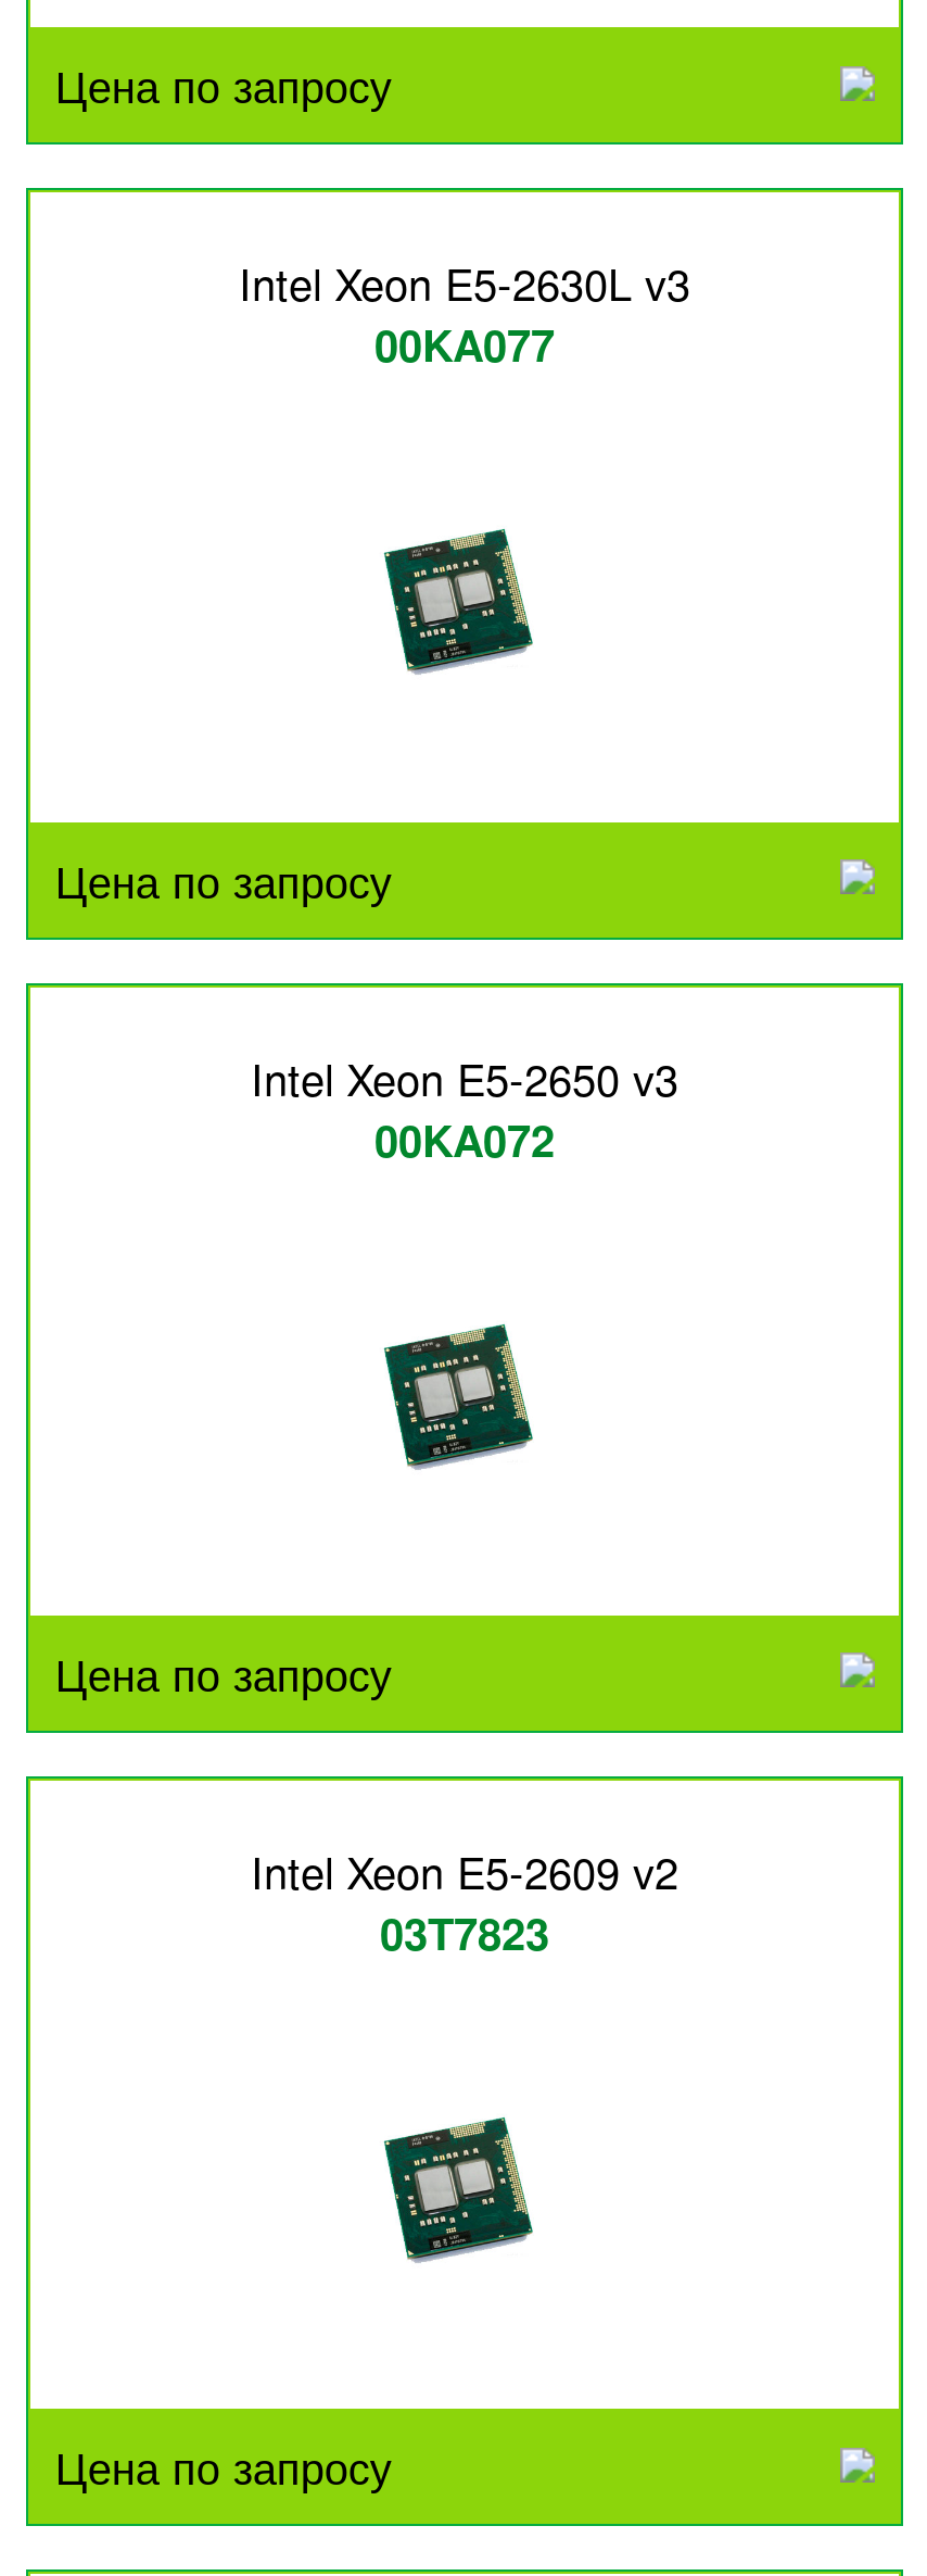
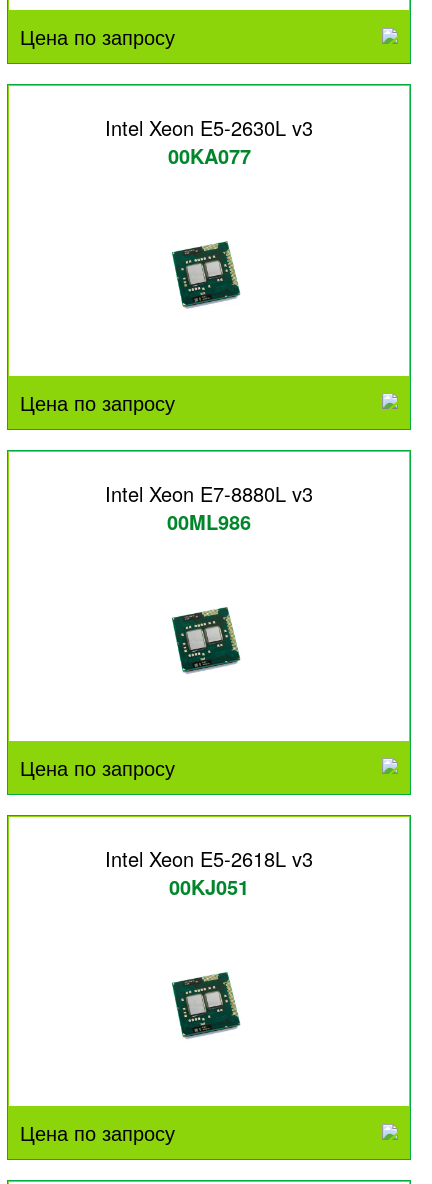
[251,1046,678,1169] Intel Xeon E5-2650 v3 | 00KA072 -> [105,479,313,536] Intel Xeon E7-8880L v3 | 00ML986
[251,1840,678,1963] Intel Xeon E5-2609 v2 | 03T7823 -> [105,844,313,901] Intel Xeon E5-2618L v3 | 00KJ051

